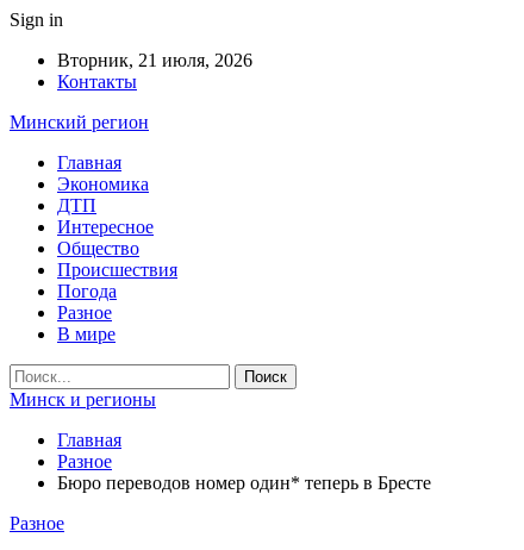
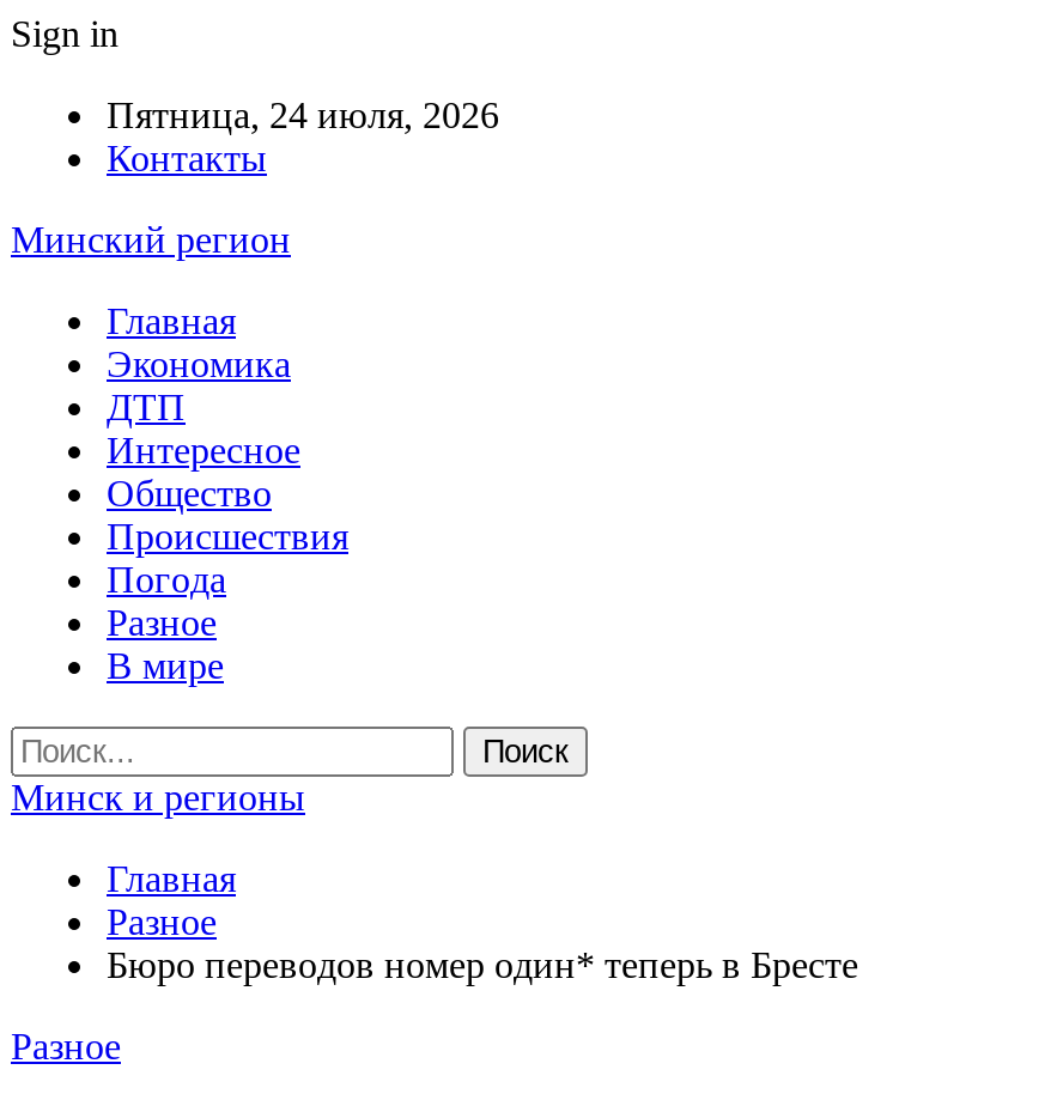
[57,50,252,70] Вторник, 21 июля, 2026 -> [107,95,499,135] Пятница, 24 июля, 2026

